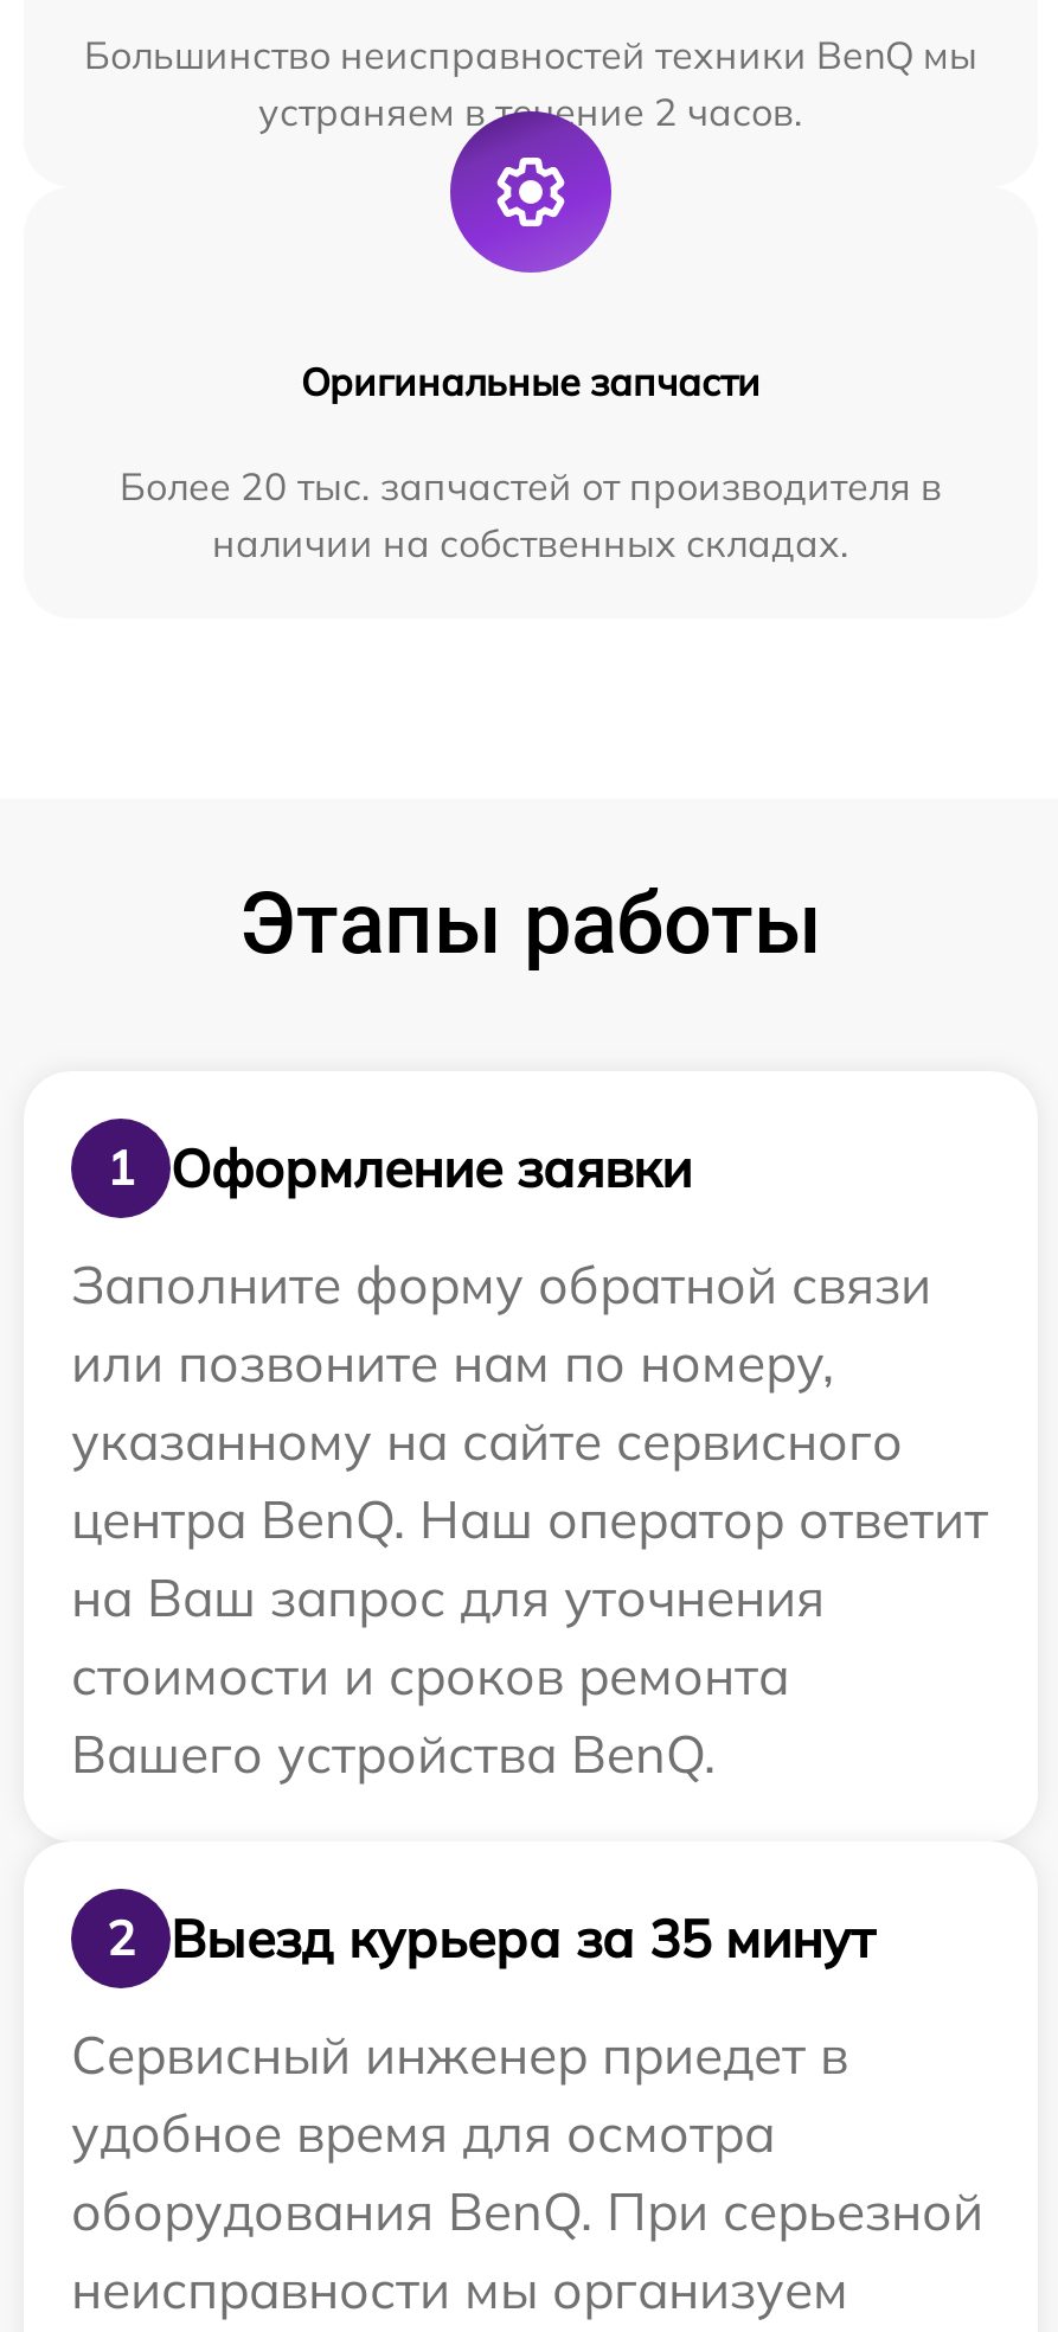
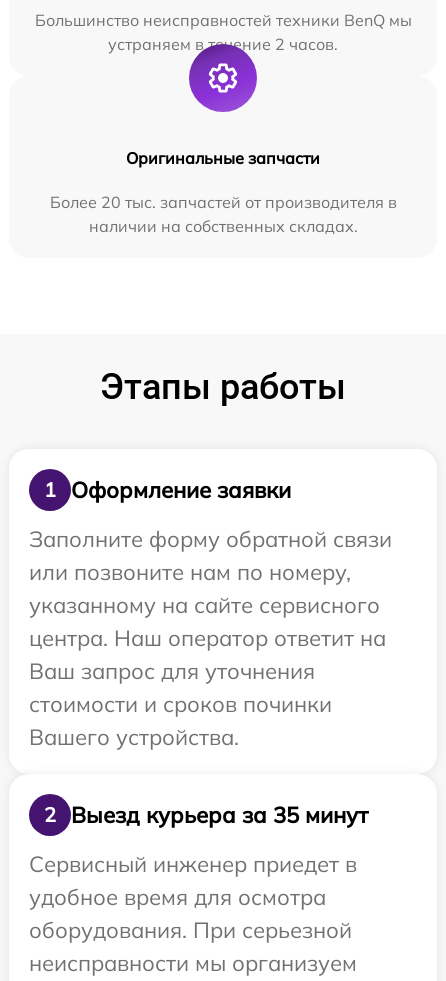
[71,1486,988,1787] центра BenQ. Наш оператор ответит | на Ваш запрос для уточнения | стоимости и сроков ремонта | Вашего устройства BenQ. -> [29,624,386,751] центра. Наш оператор ответит на | Ваш запрос для уточнения | стоимости и сроков починки | Вашего устройства.
[71,2178,983,2245] оборудования BenQ. При серьезной -> [29,916,352,944] оборудования. При серьезной

